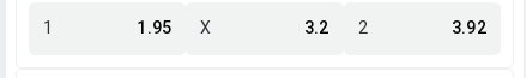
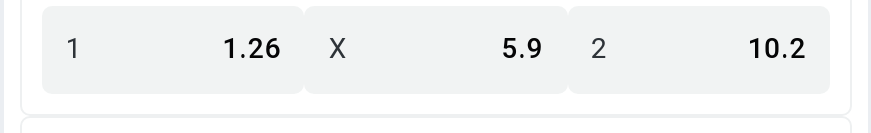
[137,18,212,37] 1.95 X -> [223,32,347,64] 1.26 X
[304,18,368,37] 3.2 2 -> [502,32,608,64] 5.9 2
[452,18,486,37] 3.92 -> [748,32,806,64] 10.2

